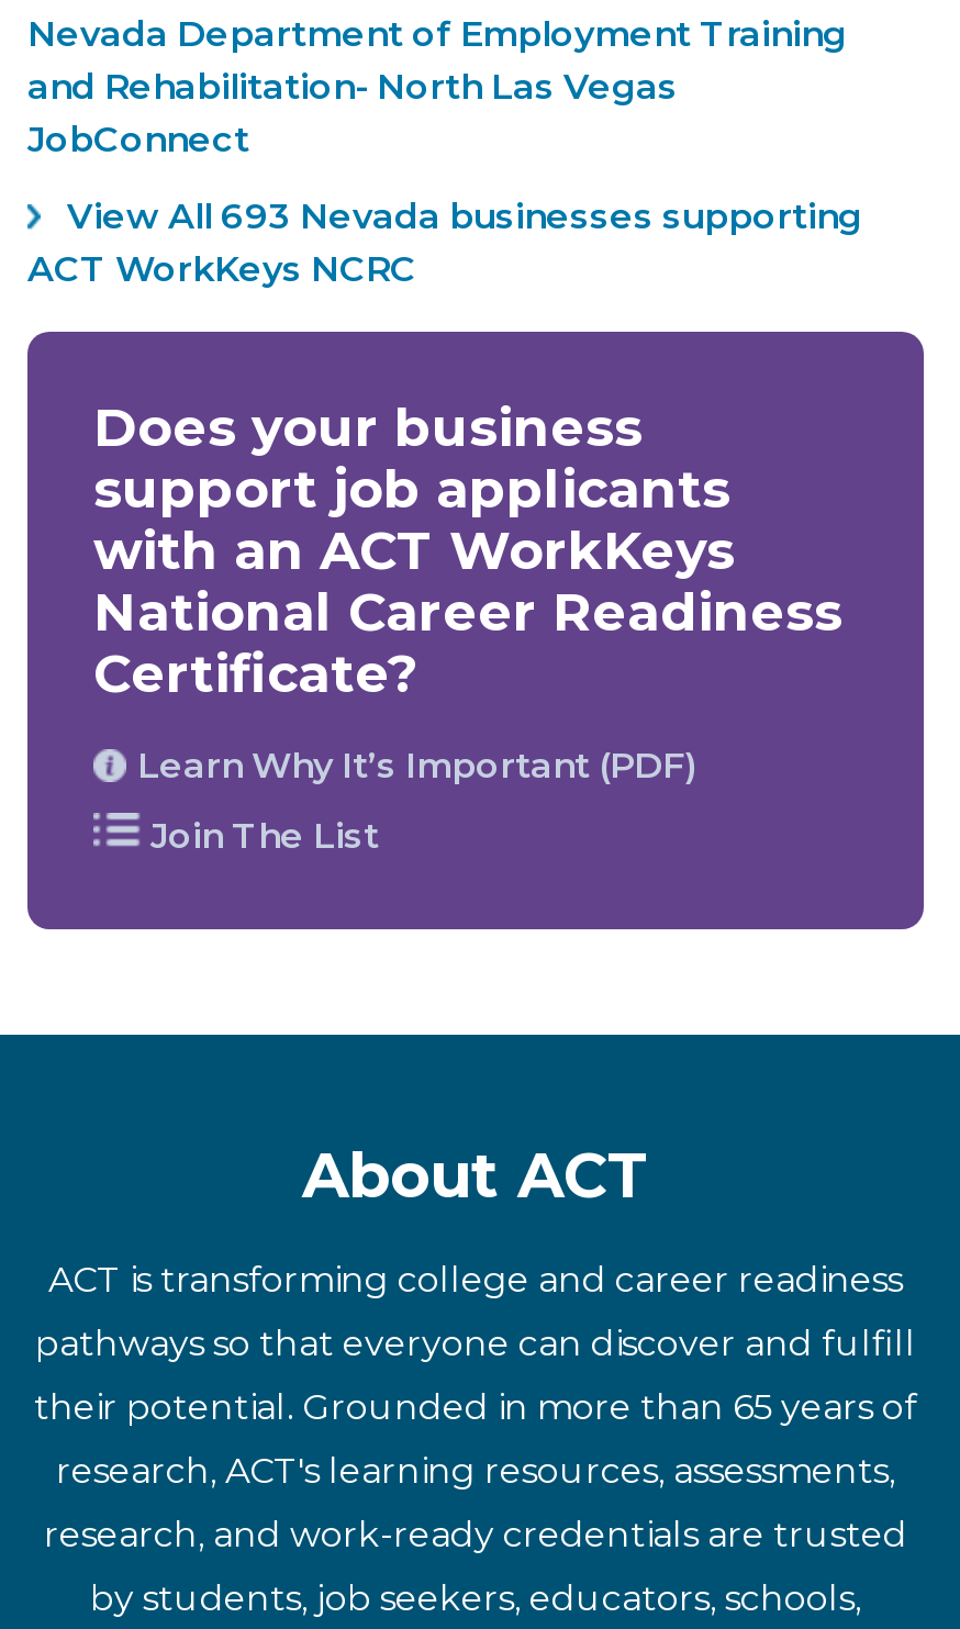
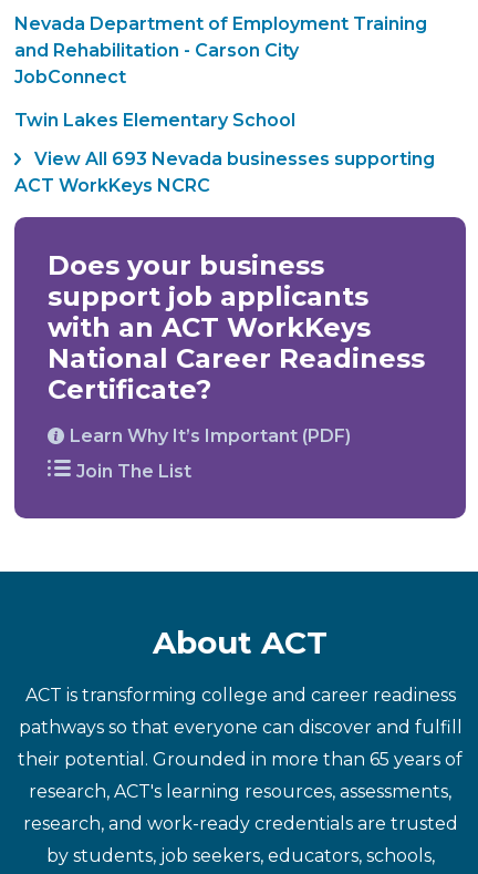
[27,66,678,108] and Rehabilitation- North Las Vegas -> [14,40,299,61] and Rehabilitation - Carson City
none -> [14,110,295,131] Twin Lakes Elementary School

